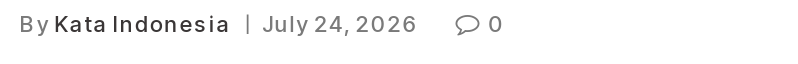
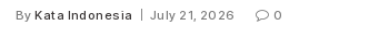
[20,11,419,39] By Kata Indonesia July 24, 2026 -> [16,8,235,23] By Kata Indonesia July 21, 2026

